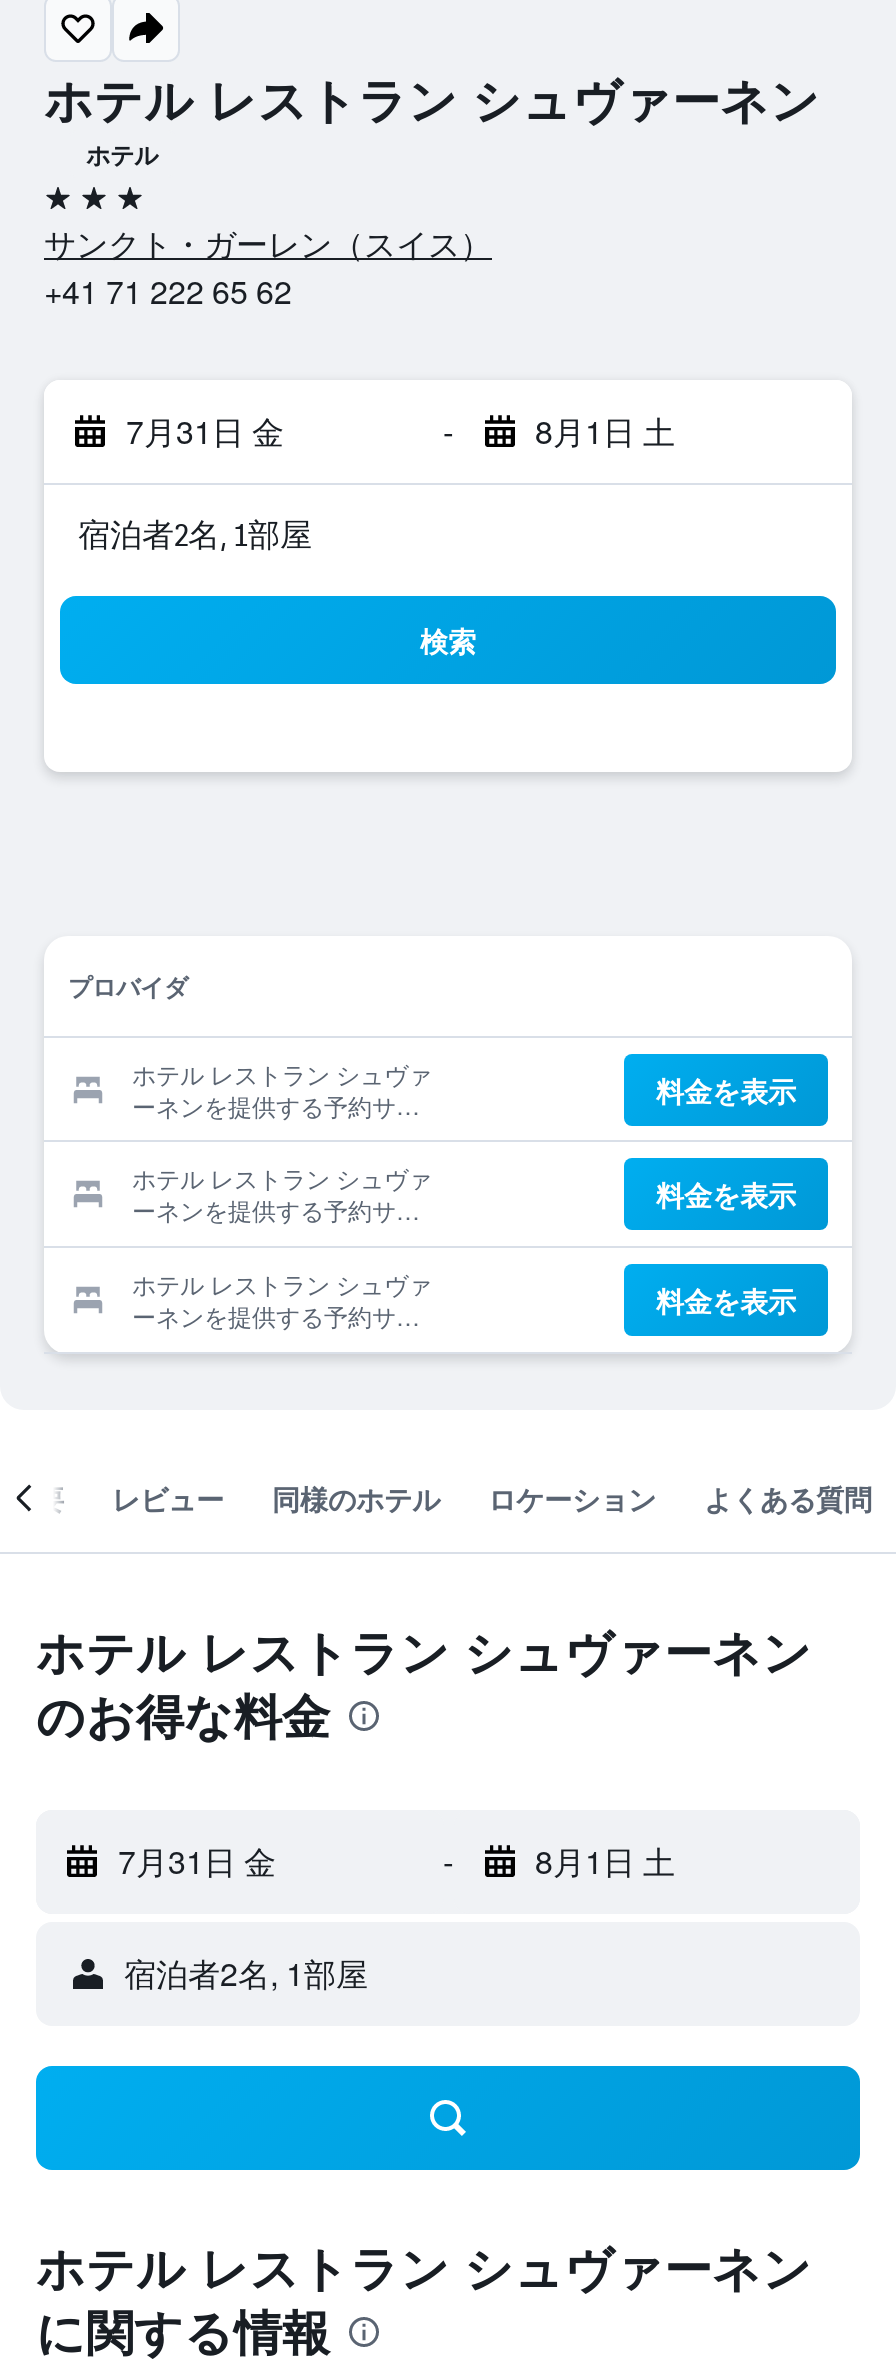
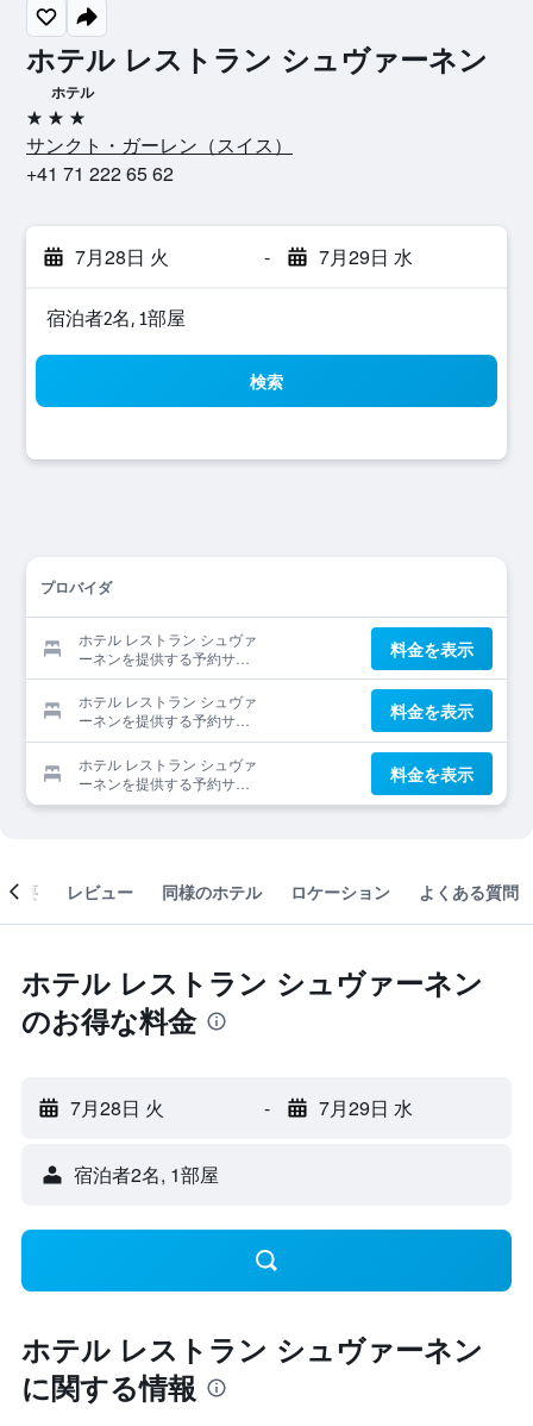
[126,408,284,454] 7月31日 金 -> [75,243,169,270] 7月28日 火
[535,408,675,454] 8月1日 土 -> [318,243,412,270] 7月29日 水
[118,1838,276,1884] 7月31日 金 -> [70,1094,164,1121] 7月28日 火
[535,1838,675,1884] 8月1日 土 -> [318,1094,412,1121] 7月29日 水

